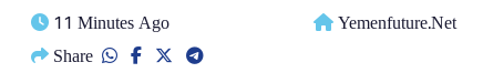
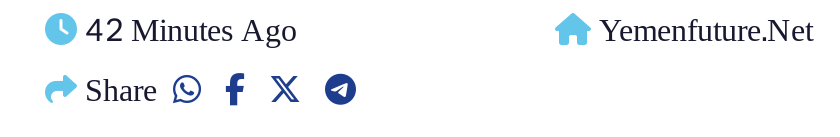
[49,11,169,32] 11 Minutes Ago -> [77,9,297,47] 42 Minutes Ago

